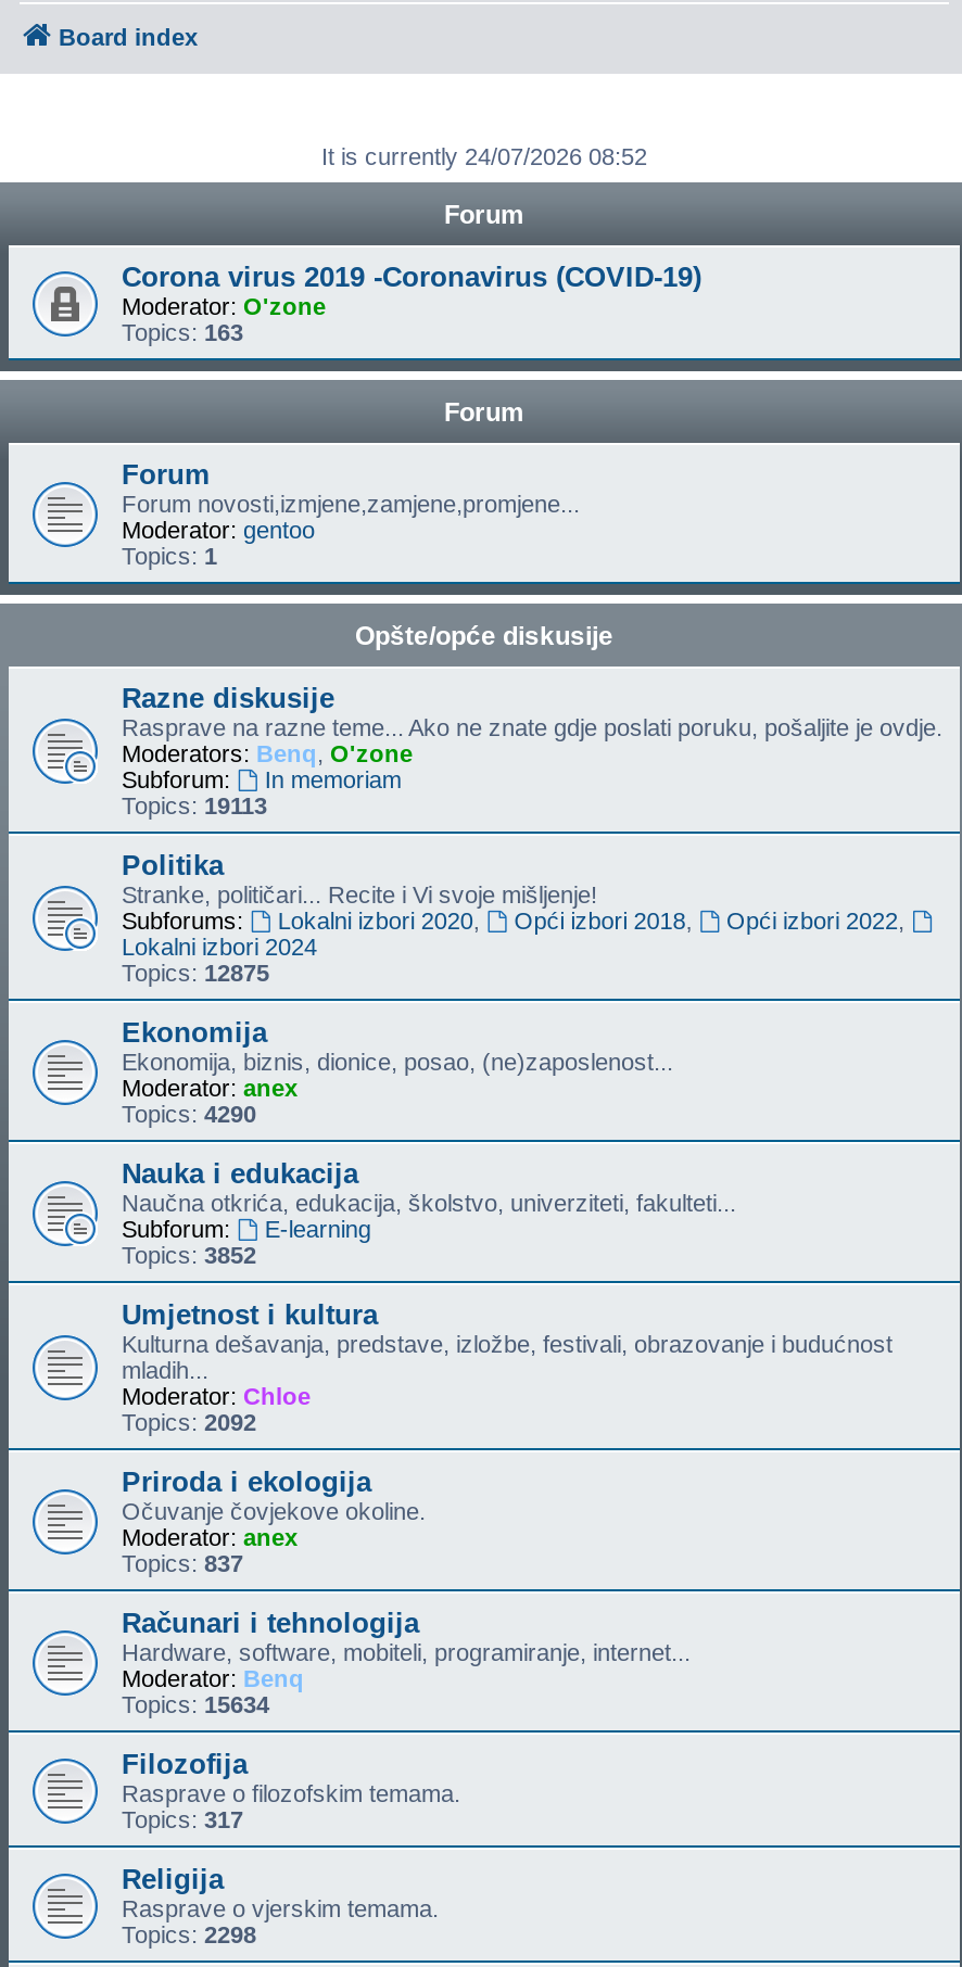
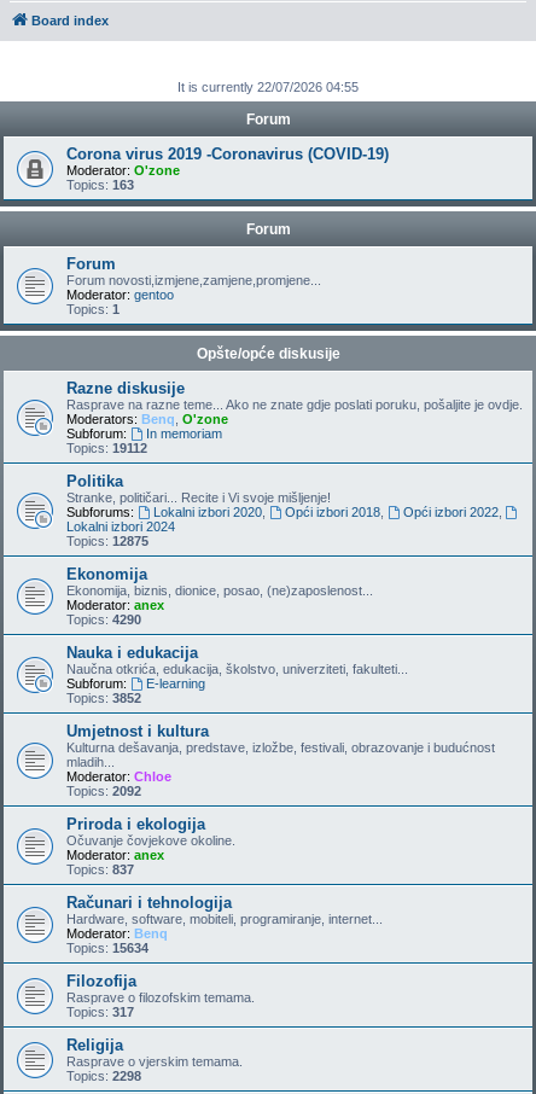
[321,143,647,169] It is currently 24/07/2026 08:52 -> [177,80,359,94] It is currently 22/07/2026 04:55
[122,792,267,818] Topics: 19113 -> [66,441,147,455] Topics: 19112

